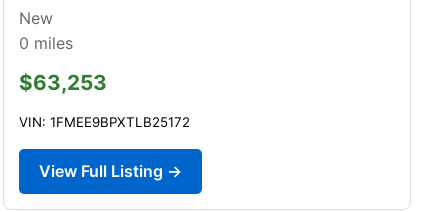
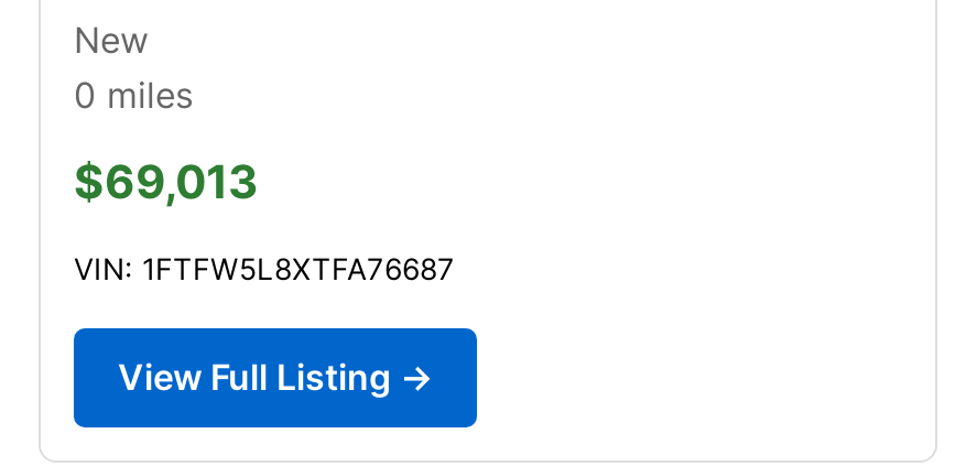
[19,70,107,95] $63,253 -> [74,154,259,209] $69,013
[19,114,190,130] VIN: 1FMEE9BPXTLB25172 -> [74,251,455,286] VIN: 1FTFW5L8XTFA76687

